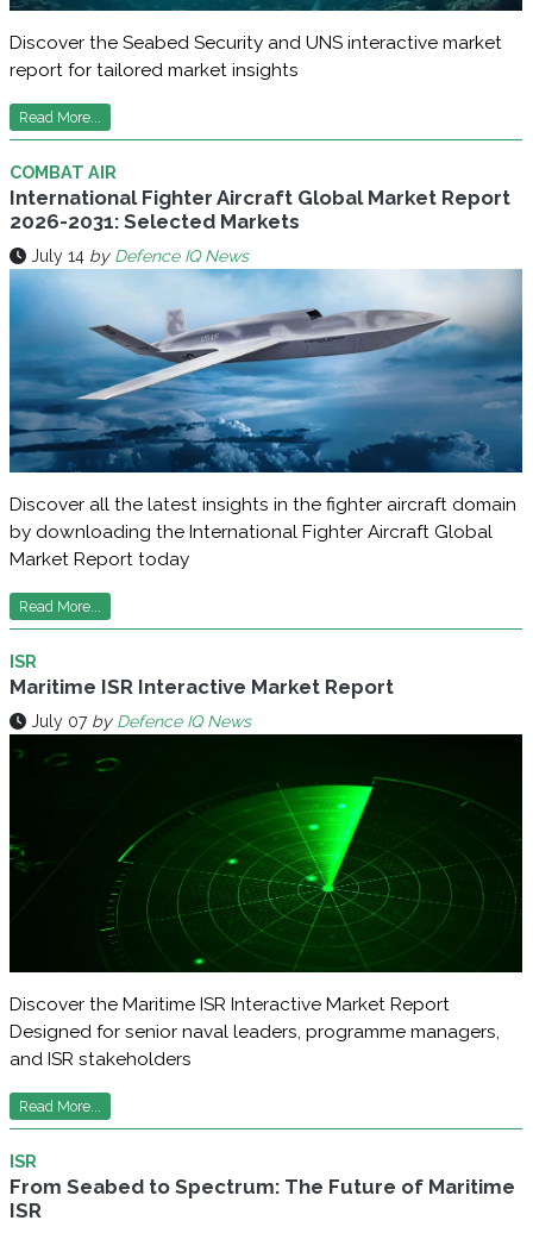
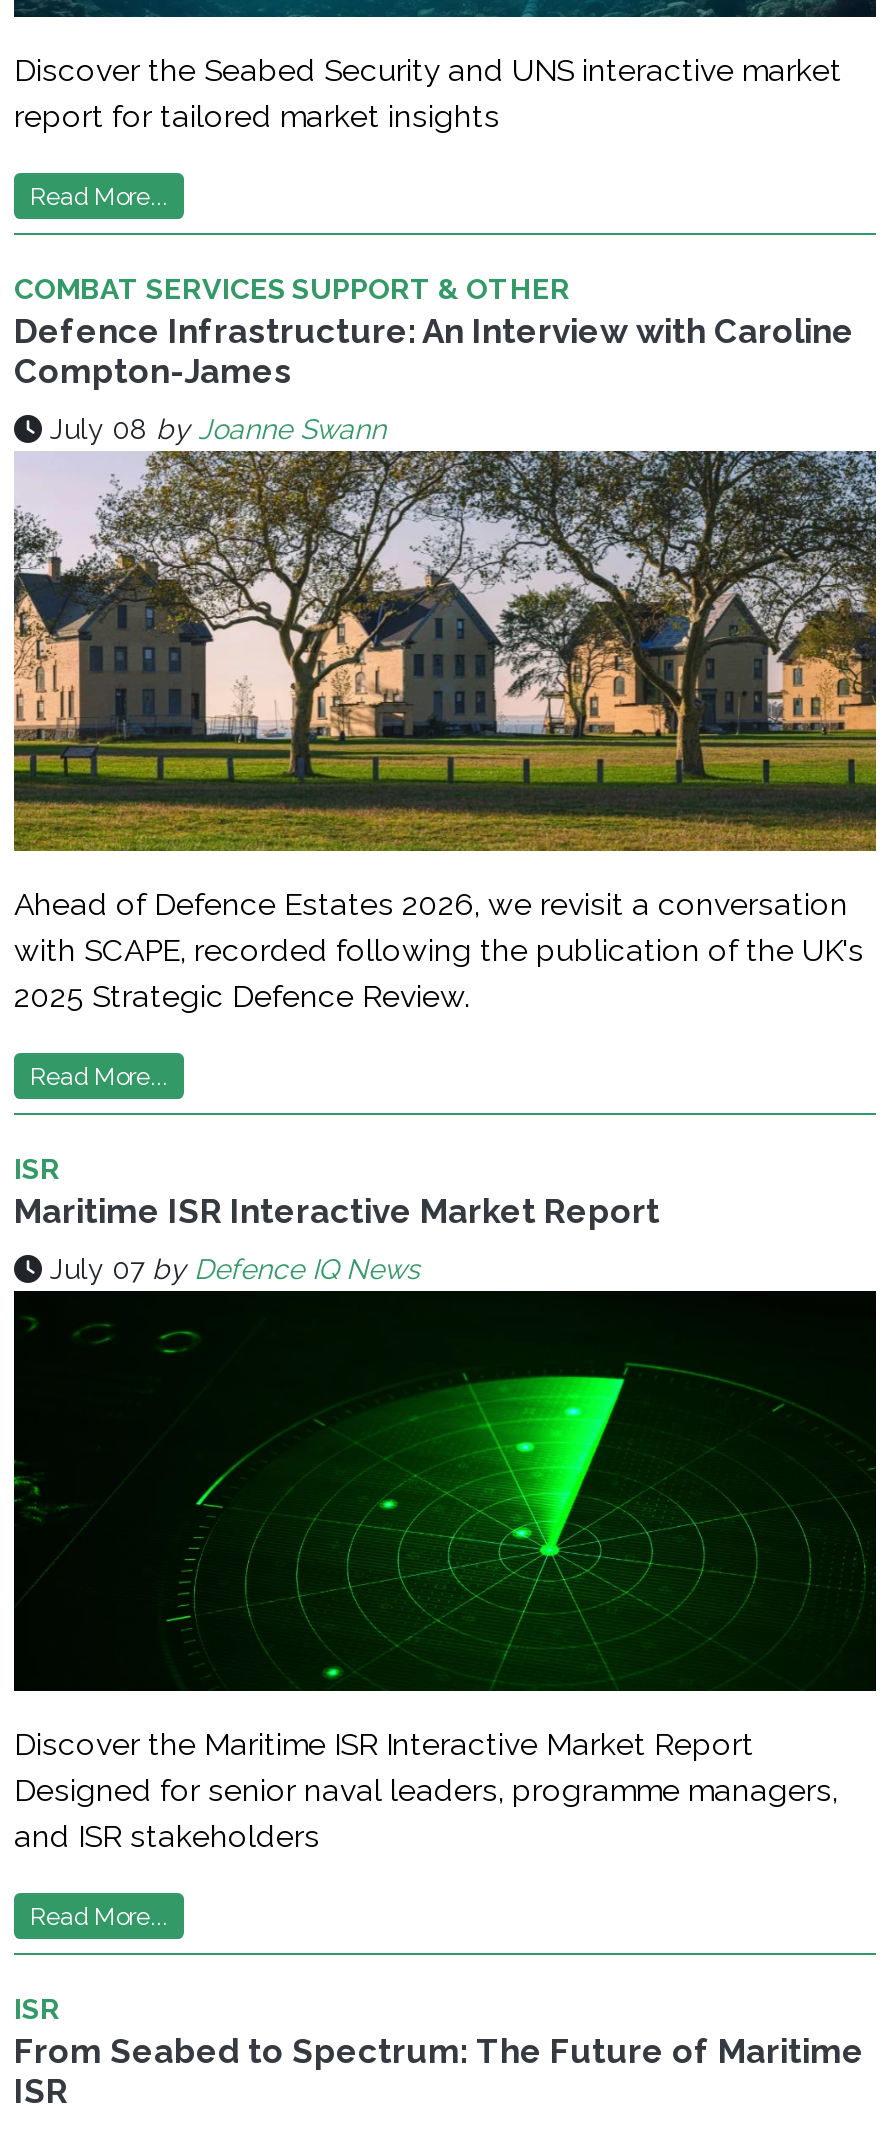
[10,162,510,233] COMBAT AIR | International Fighter Aircraft Global Market Report | 2026-2031: Selected Markets -> [14,272,854,392] COMBAT SERVICES SUPPORT & OTHER | Defence Infrastructure: An Interview with Caroline | Compton-James
[31,246,249,265] July 14 by Defence IQ News -> [50,414,386,446] July 08 by Joanne Swann
[8,268,523,571] [image] | Discover all the latest insights in the fighter aircraft domain | by downloading the International Fighter Aircraft Global | Market Report today -> [12,448,878,1016] [image] | Ahead of Defence Estates 2026, we revisit a conversation | with SCAPE, recorded following the publication of the UK's | 2025 Strategic Defence Review.

